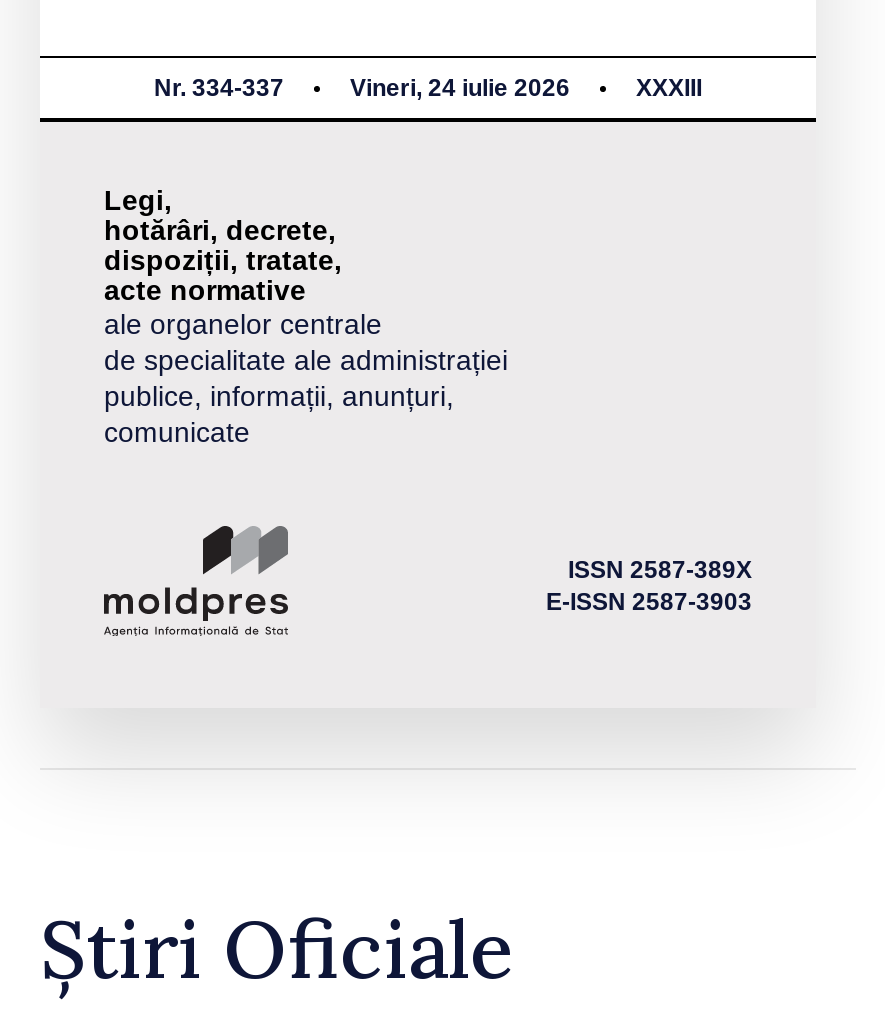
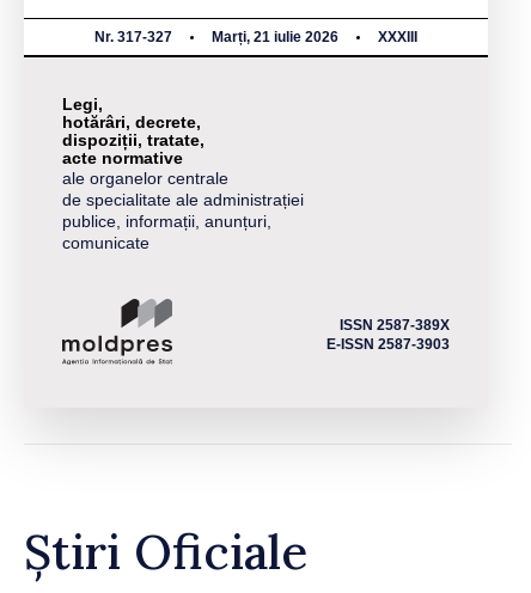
[154,75,570,103] Nr. 334-337 | Vineri, 24 iulie 2026 -> [94,29,338,46] Nr. 317-327 | Marți, 21 iulie 2026

